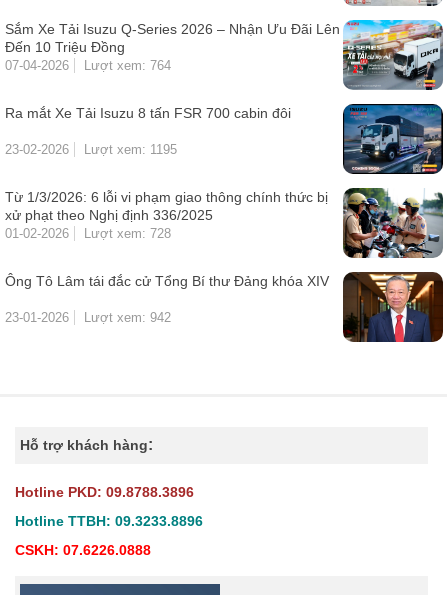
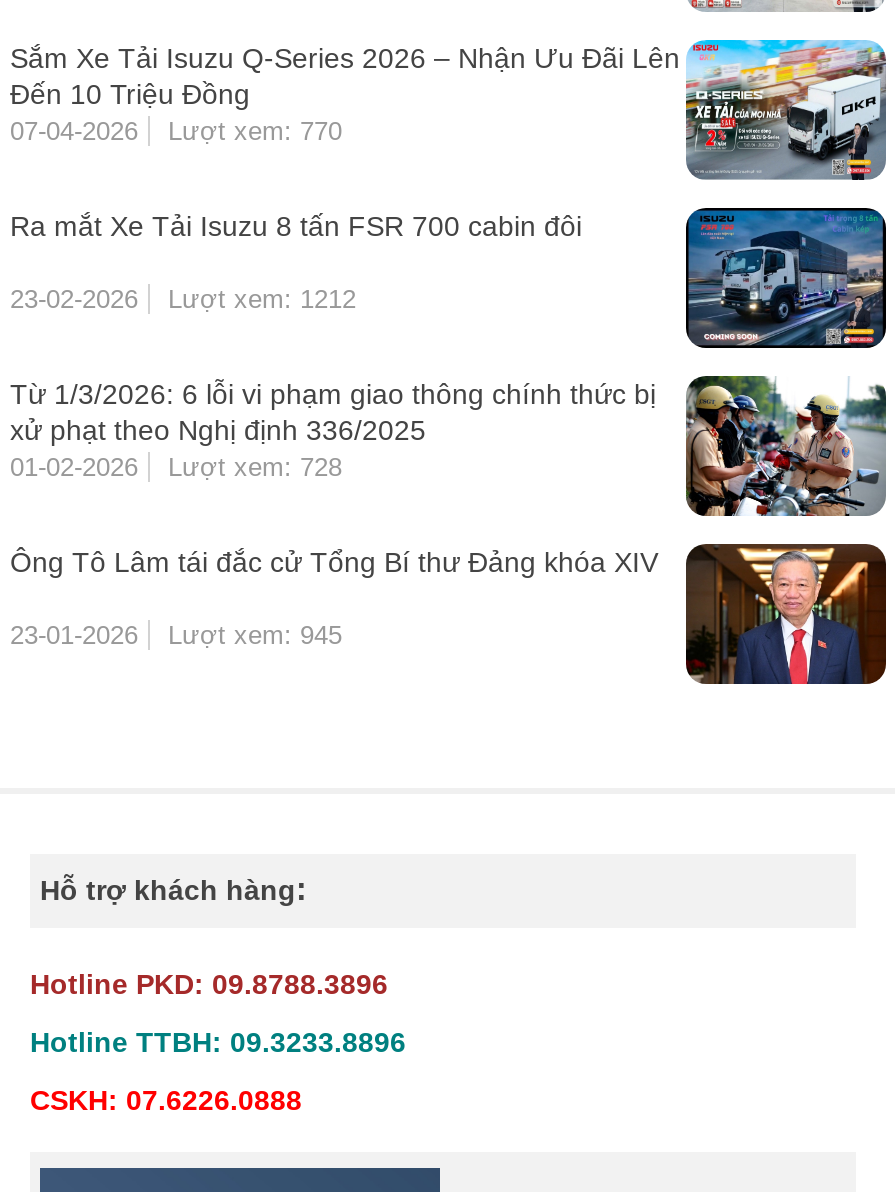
[5,58,171,73] 07-04-2026 Lượt xem: 764 -> [10,116,342,146] 07-04-2026 Lượt xem: 770
[5,142,177,157] 23-02-2026 Lượt xem: 1195 -> [10,284,356,314] 23-02-2026 Lượt xem: 1212
[5,310,171,325] 23-01-2026 Lượt xem: 942 -> [10,620,342,650] 23-01-2026 Lượt xem: 945

